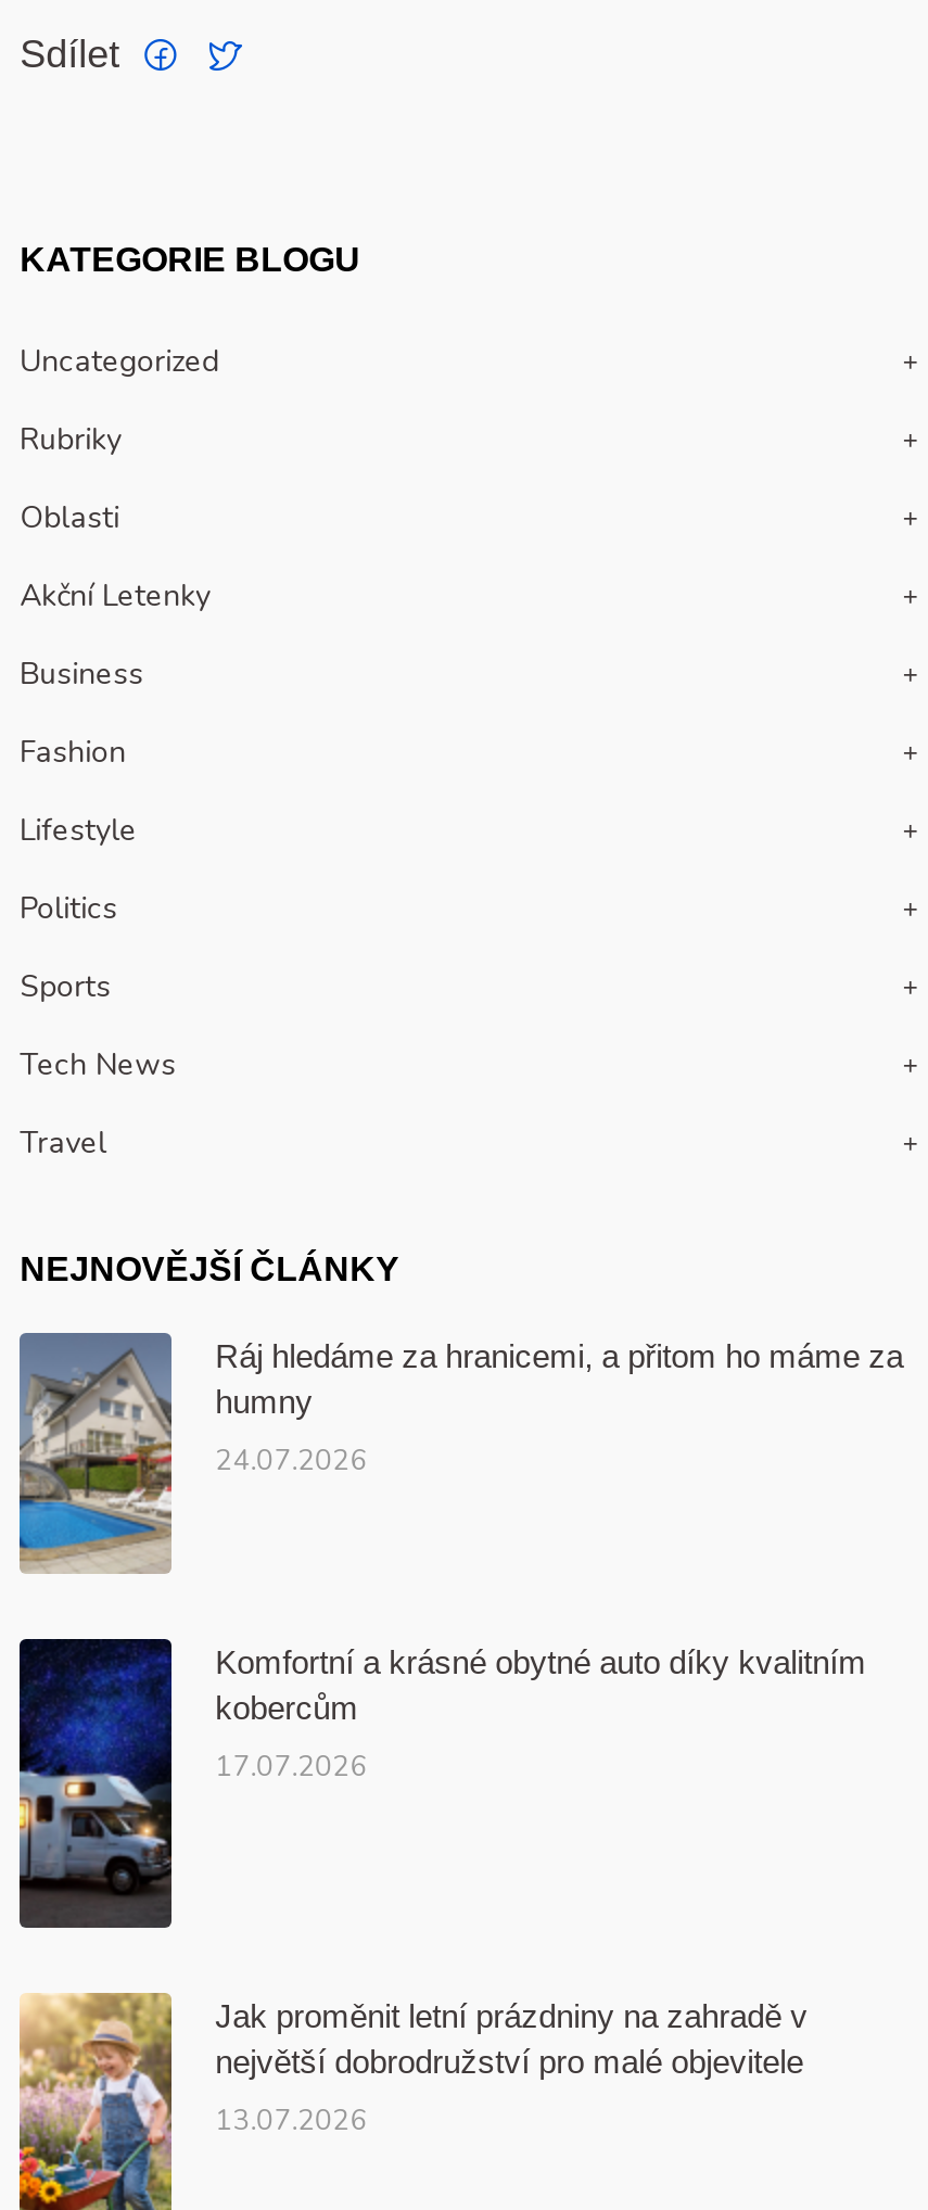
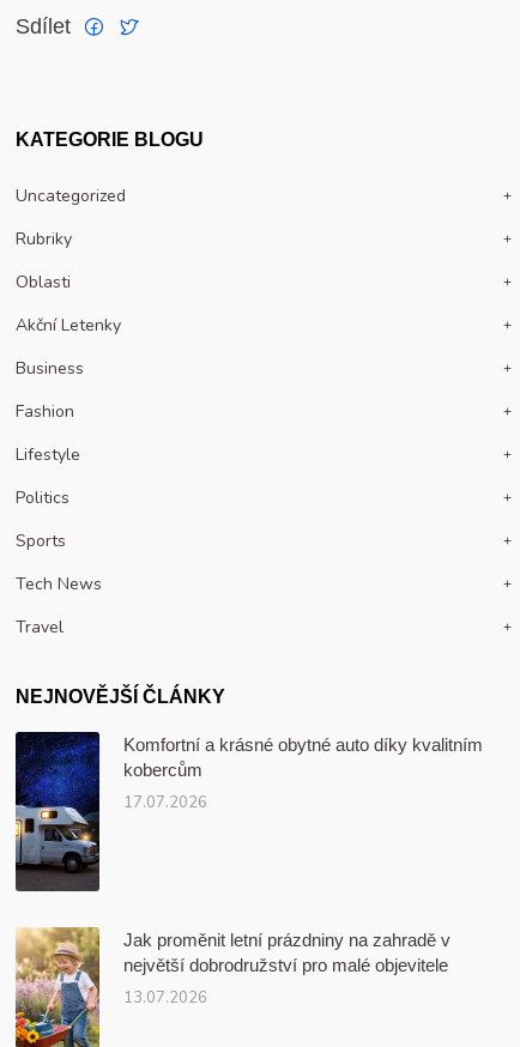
[17,1331,903,1593] [image] | Ráj hledáme za hranicemi, a přitom ho máme za | humny | 24.07.2026 -> none

